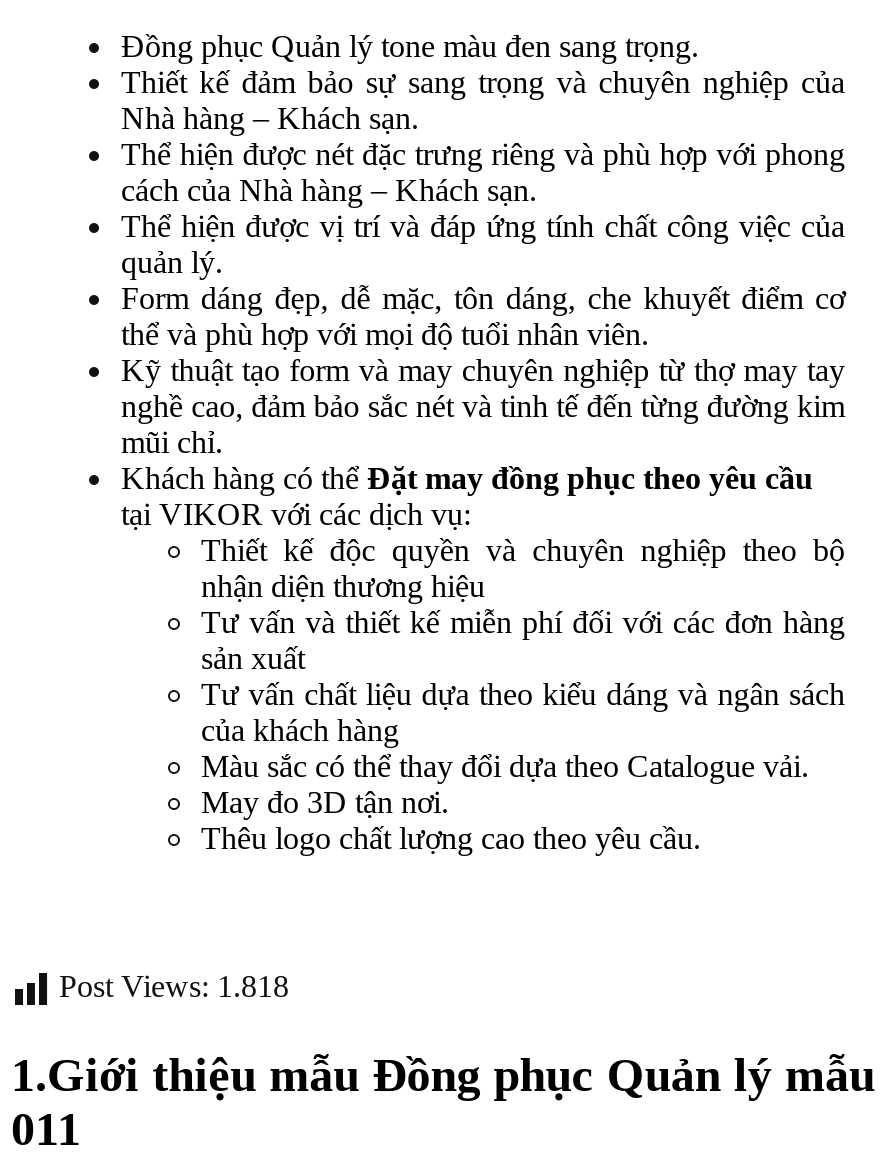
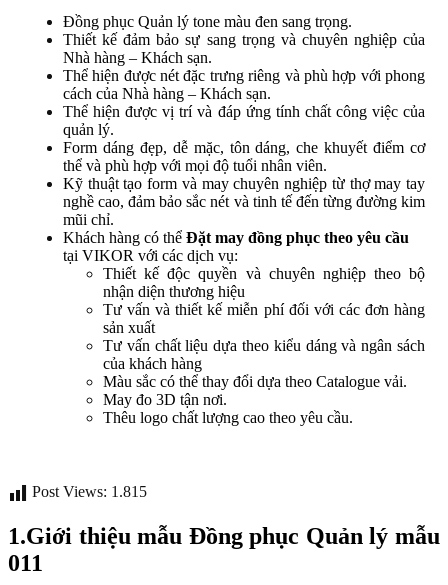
[59,969,289,1003] Post Views: 1.818 -> [32,483,147,500] Post Views: 1.815

